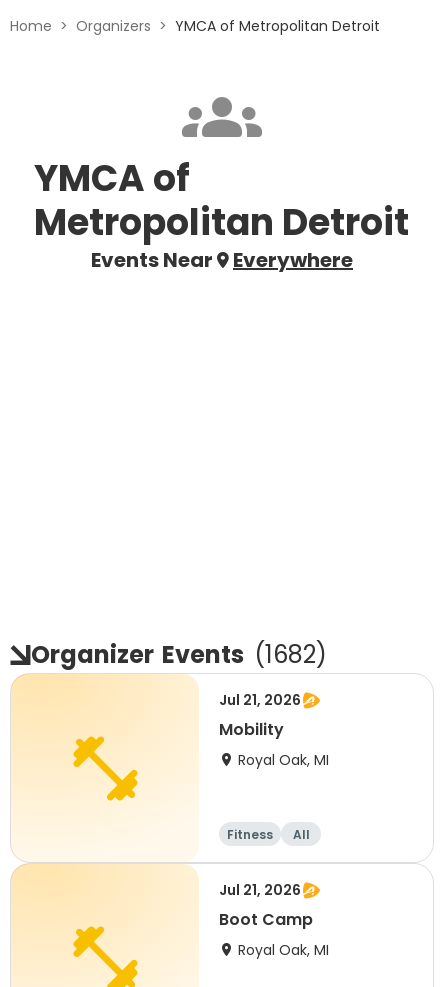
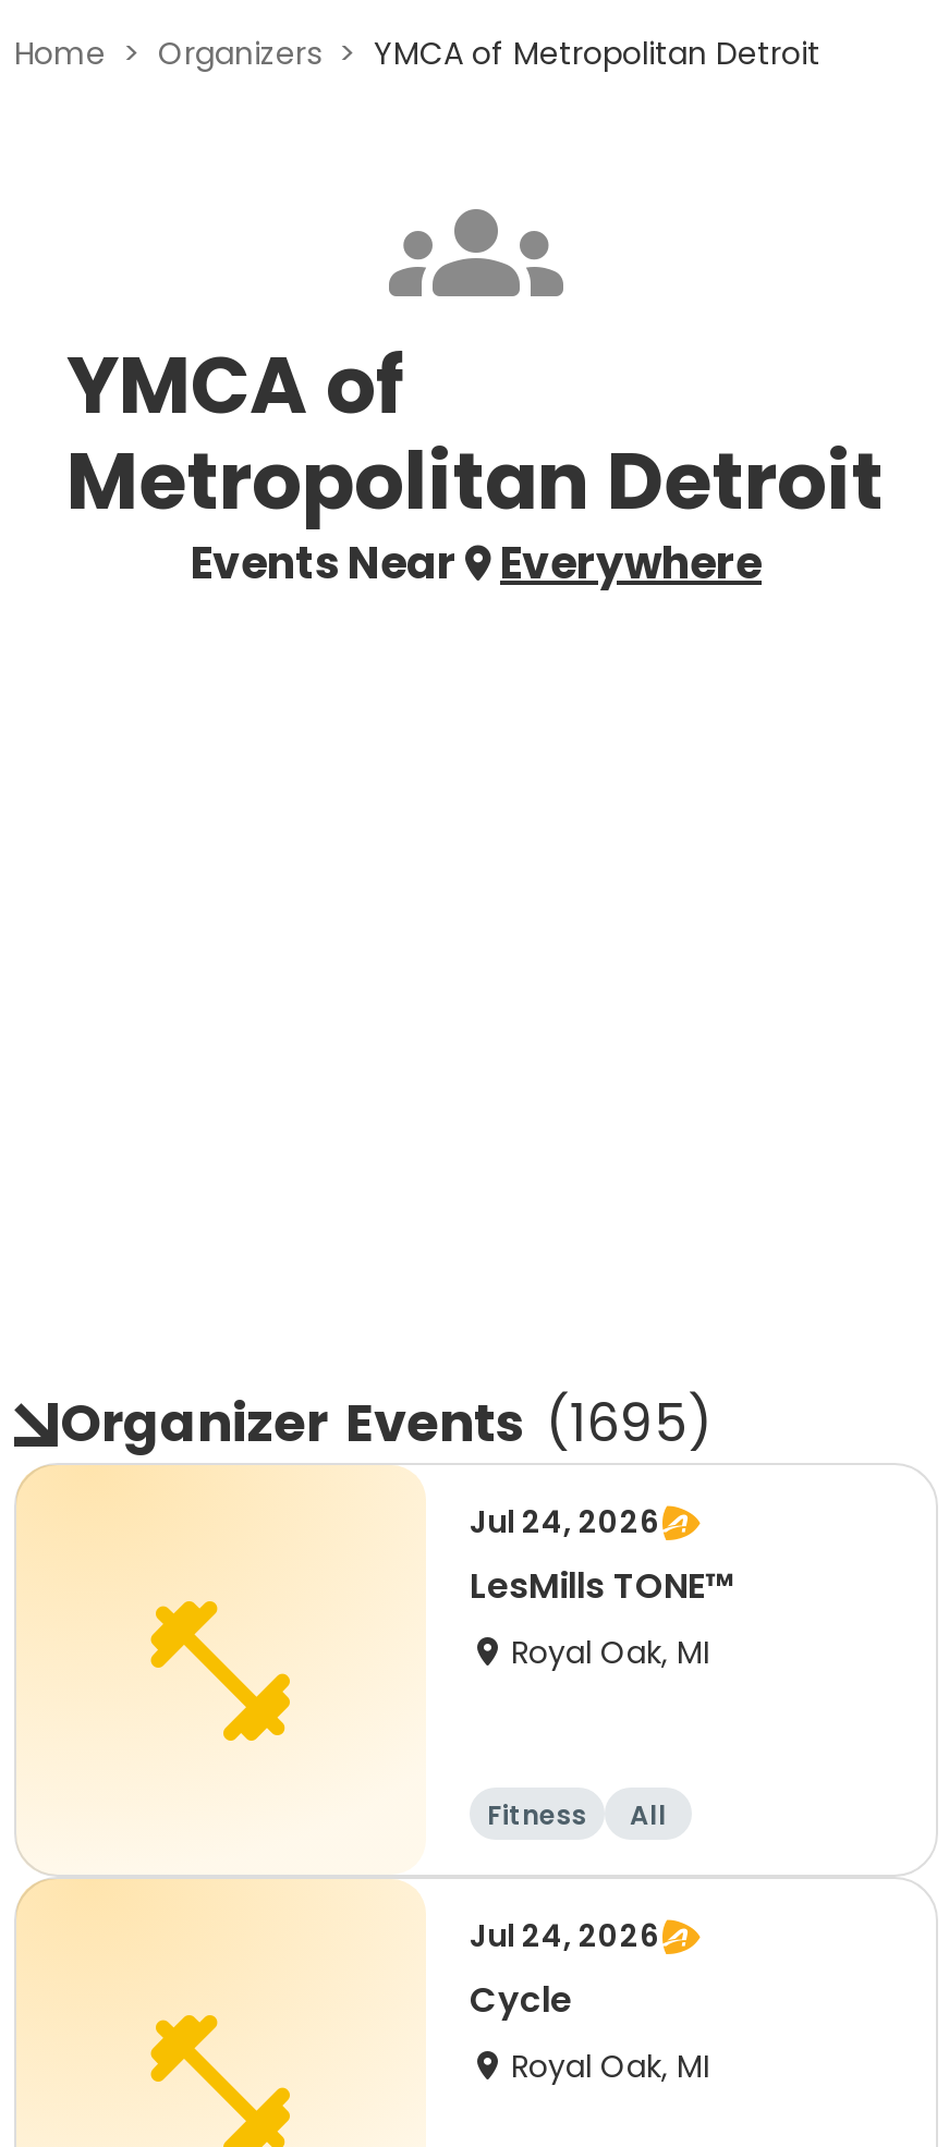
[31,638,327,671] Organizer Events (1682) -> [60,1387,711,1459] Organizer Events (1695)
[219,690,301,741] Jul 21, 2026 | Mobility -> [470,1500,735,1611] Jul 24, 2026 | LesMills TONE™
[219,880,313,931] Jul 21, 2026 | Boot Camp -> [470,1914,659,2025] Jul 24, 2026 | Cycle

